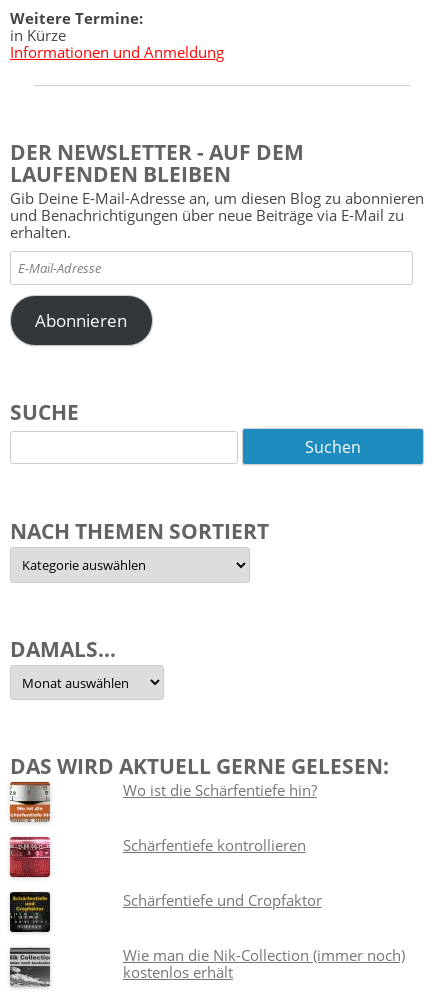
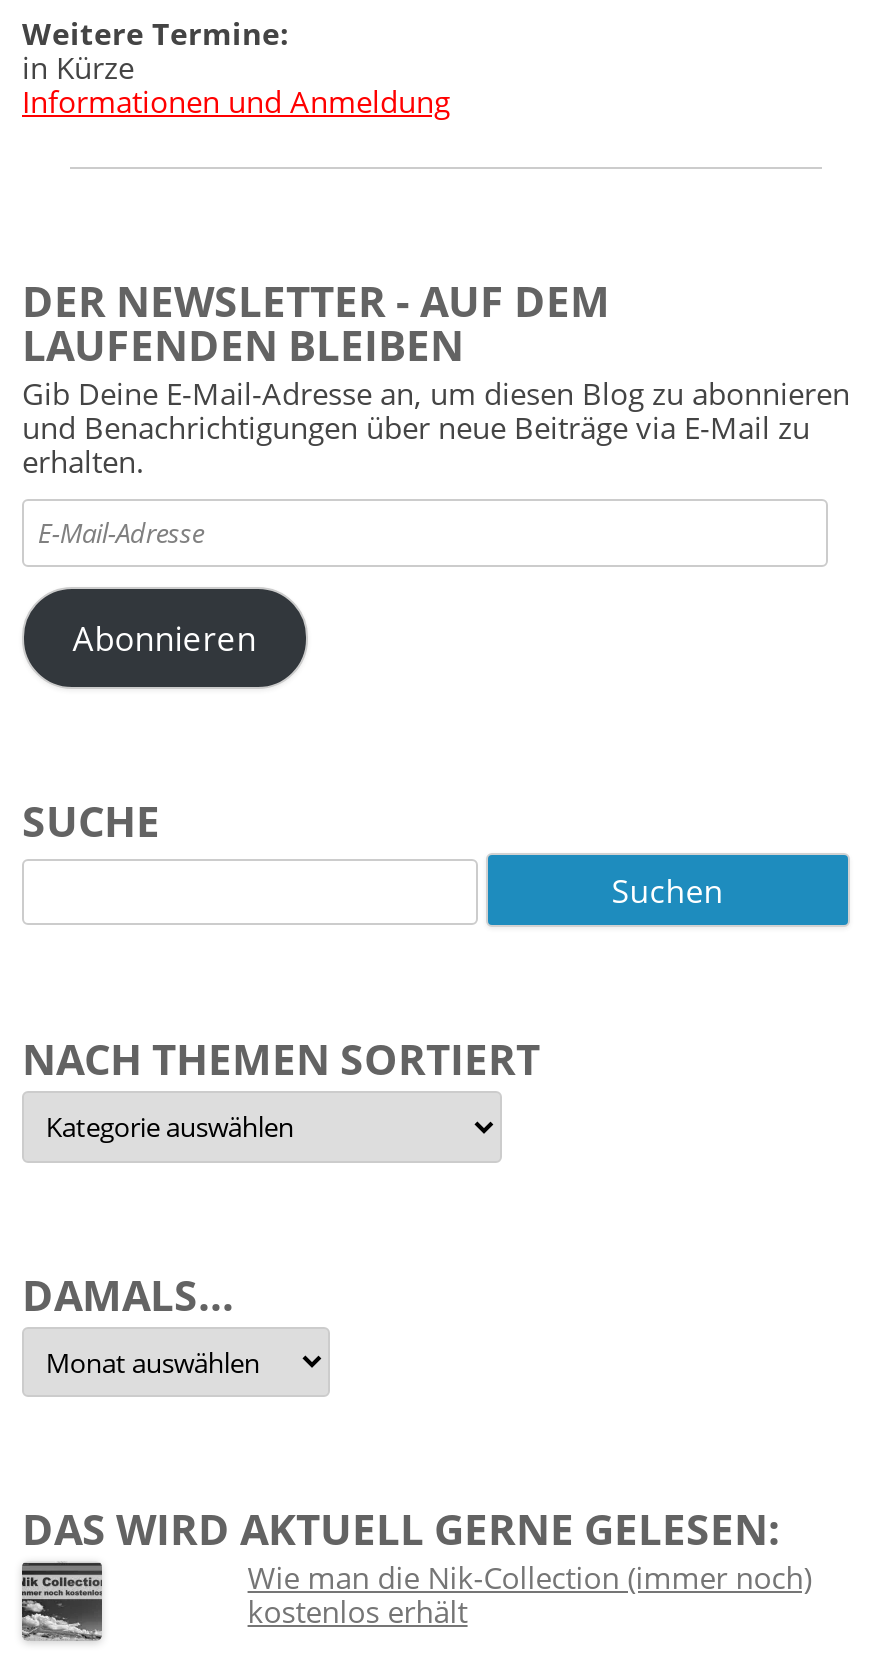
[9,783,51,822] [image] -> none
[123,780,322,910] Wo ist die Schärfentiefe hin? | Schärfentiefe kontrollieren | Schärfentiefe und Cropfaktor -> none
[9,836,51,879] [image] -> none
[9,891,51,934] [image] -> none

